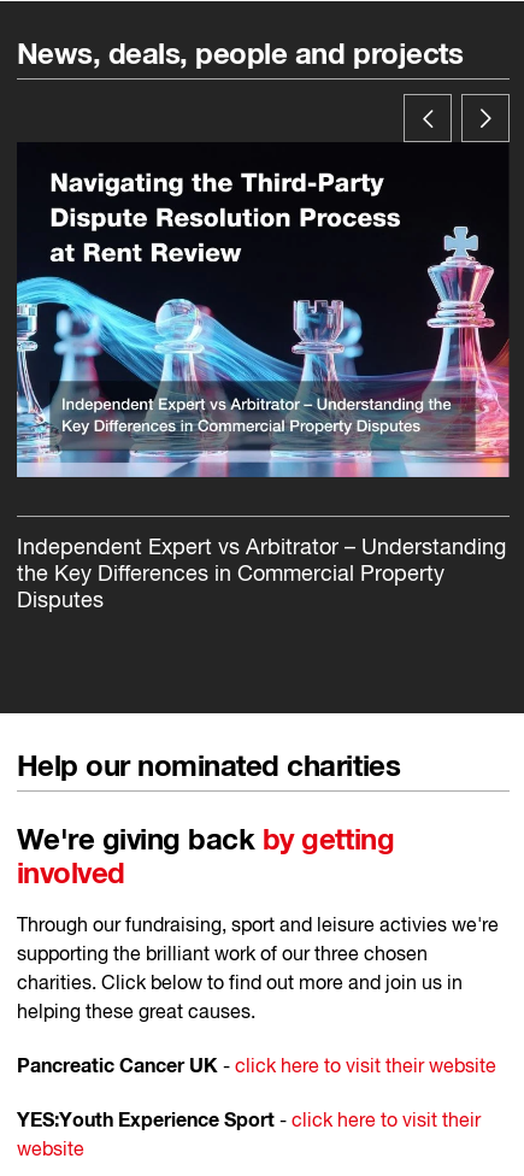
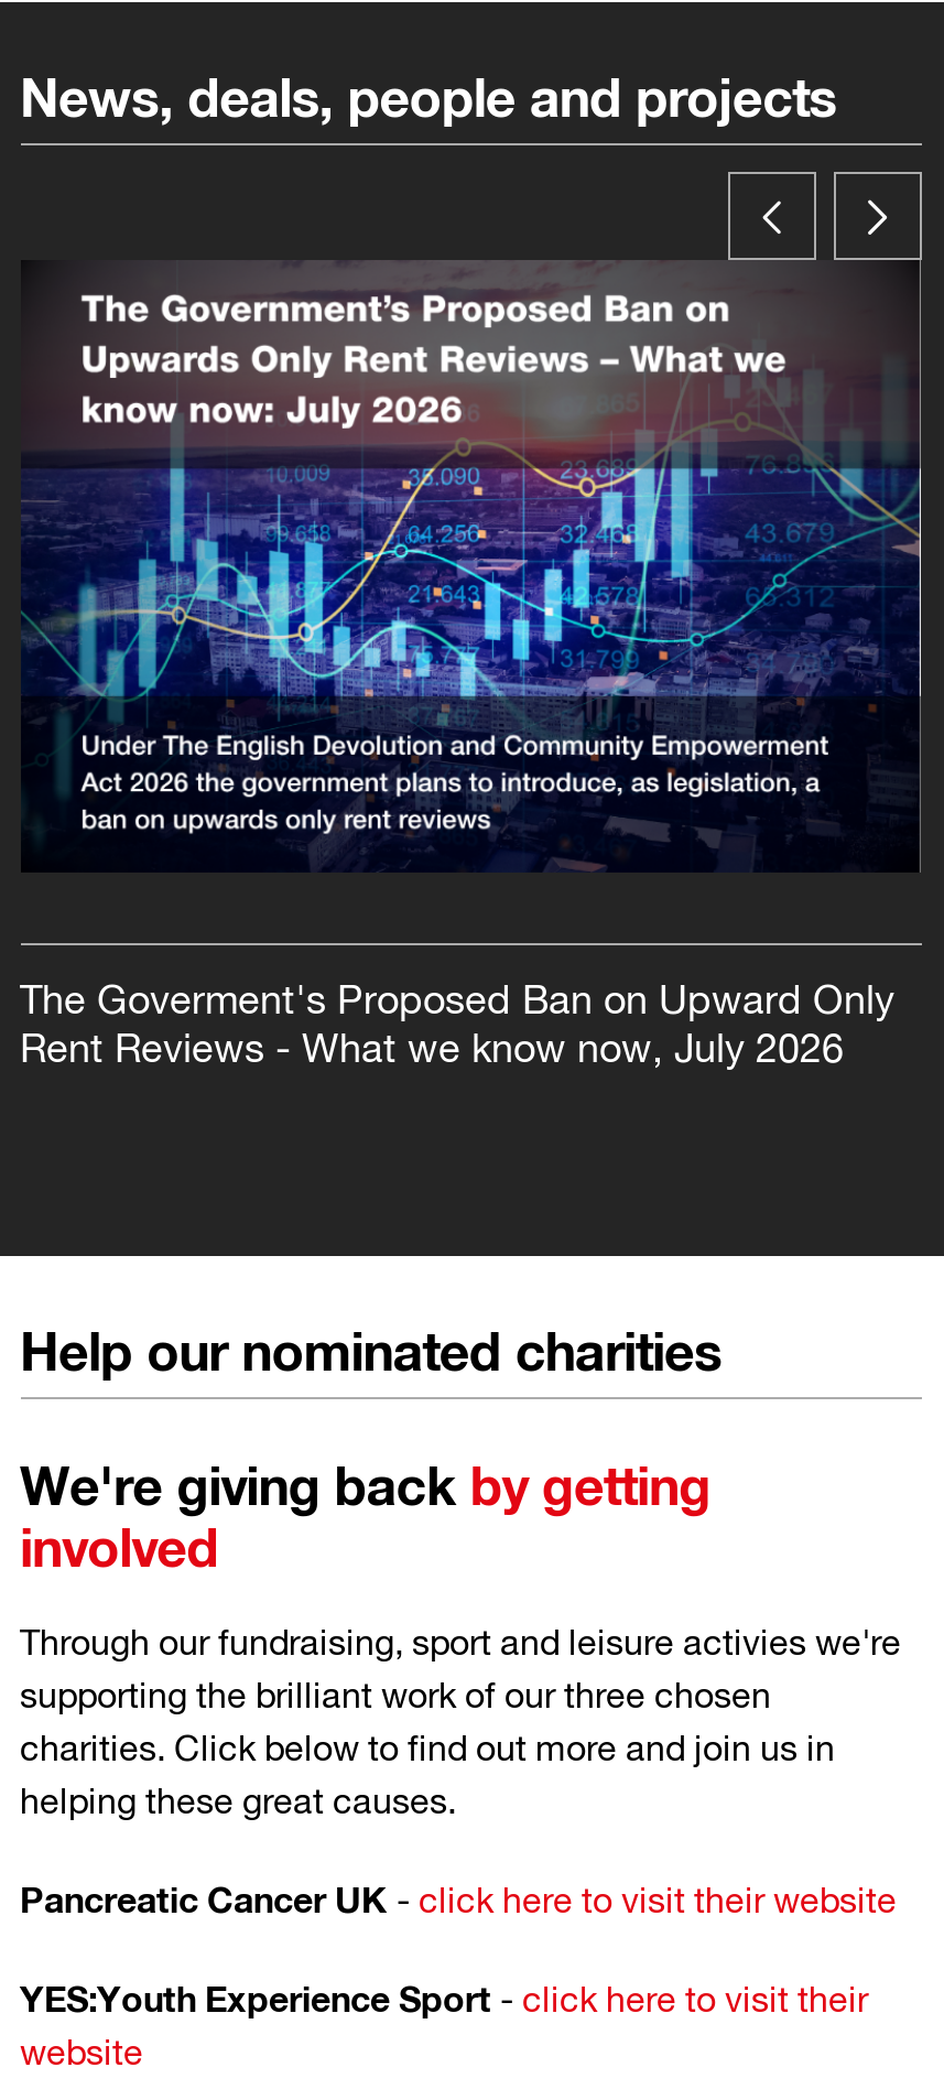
[16,143,511,478] [image] -> [21,260,922,870] [image]
[16,537,505,612] Independent Expert vs Arbitrator – Understanding | the Key Differences in Commercial Property | Disputes -> [20,982,894,1071] The Goverment's Proposed Ban on Upward Only | Rent Reviews - What we know now, July 2026

